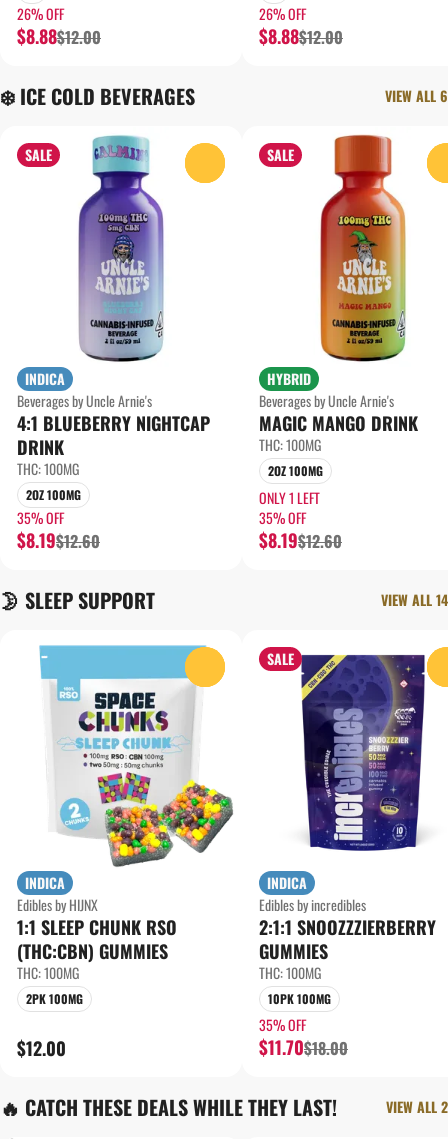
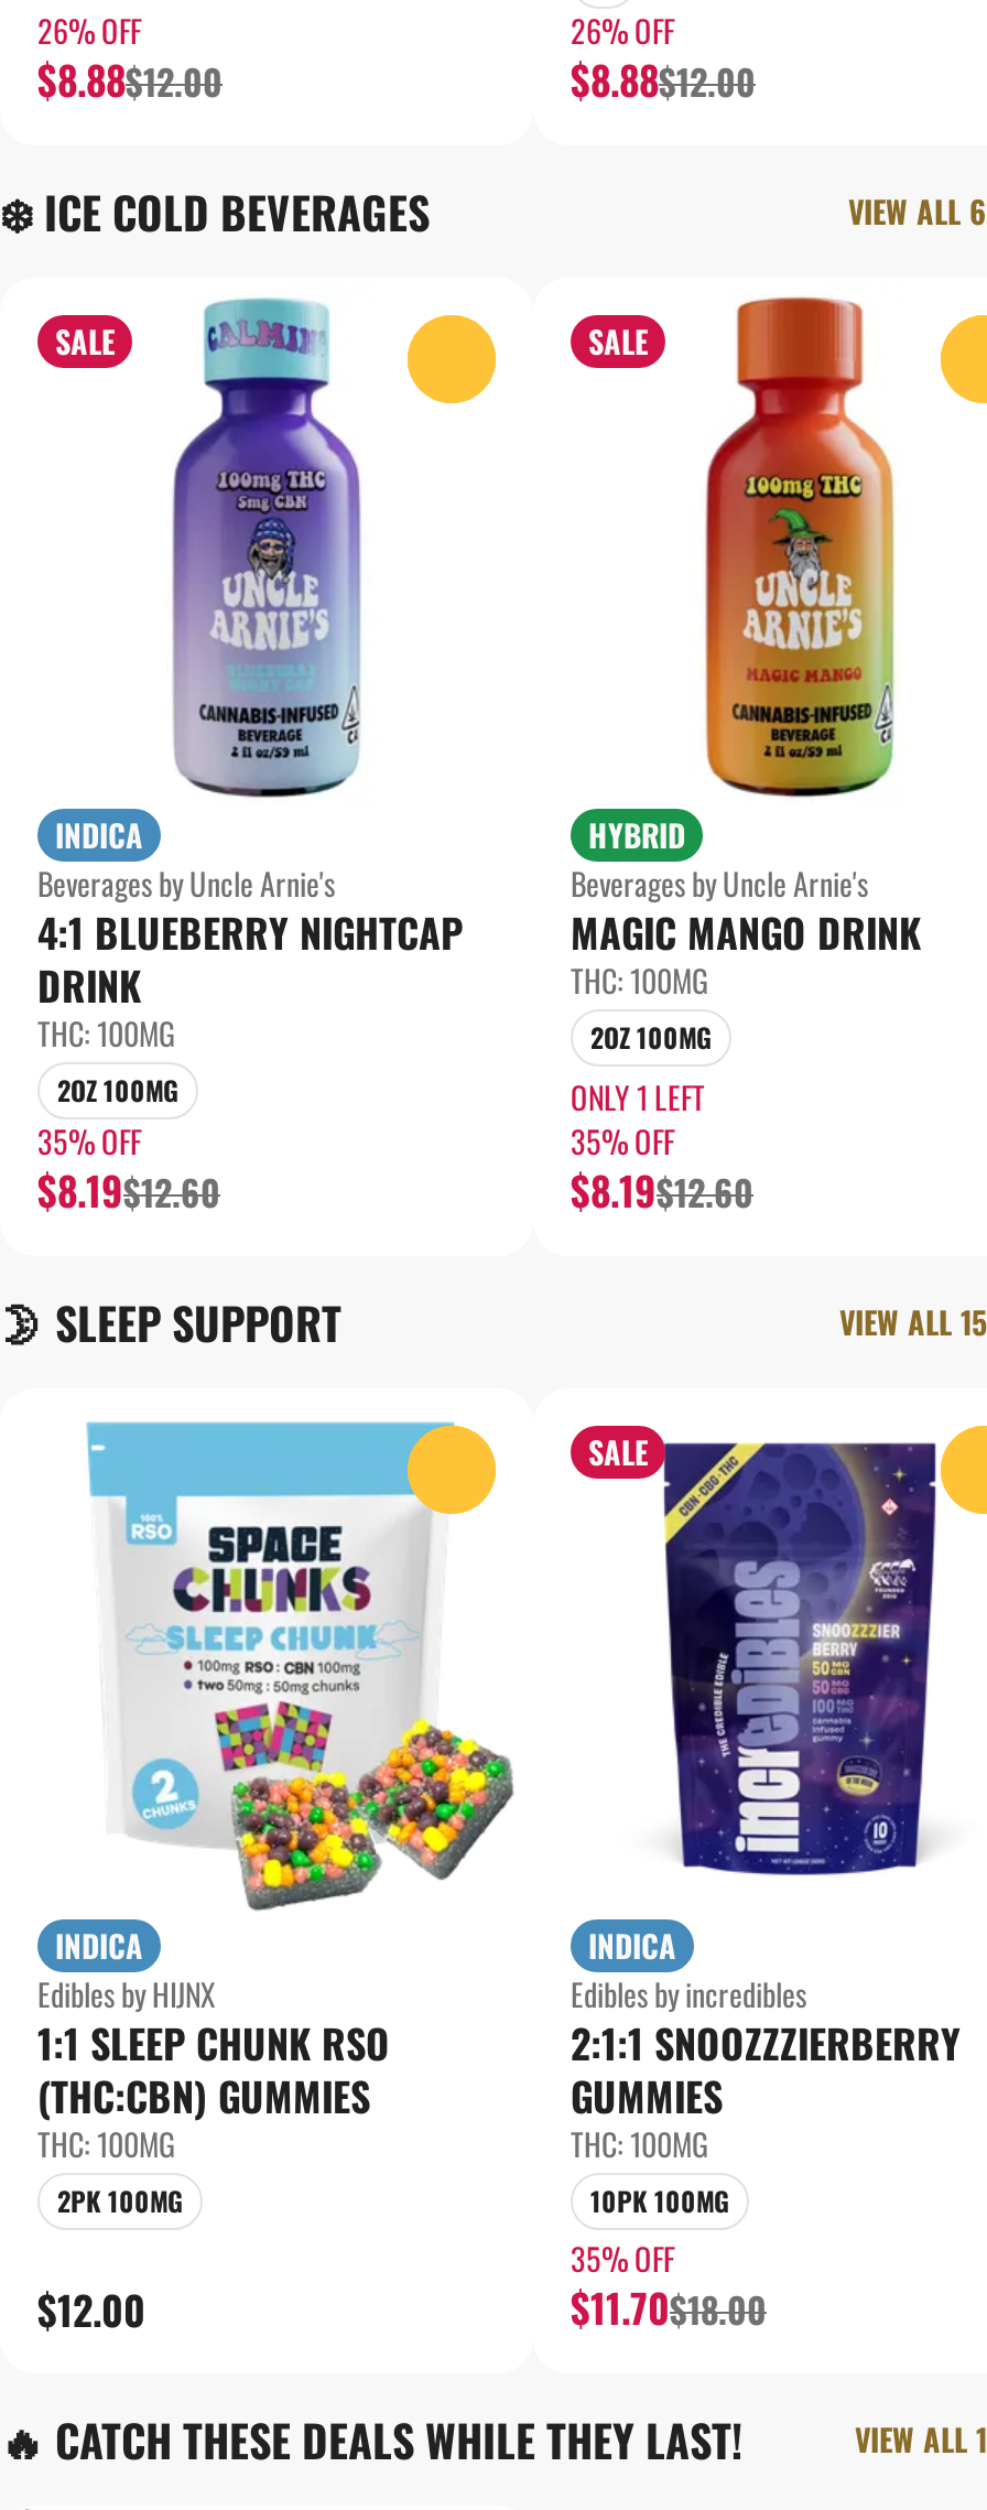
[381,589,448,610] VIEW ALL 14 -> [839,1298,987,1344] VIEW ALL 15
[386,1096,448,1117] VIEW ALL 2 -> [855,2415,987,2462] VIEW ALL 1

